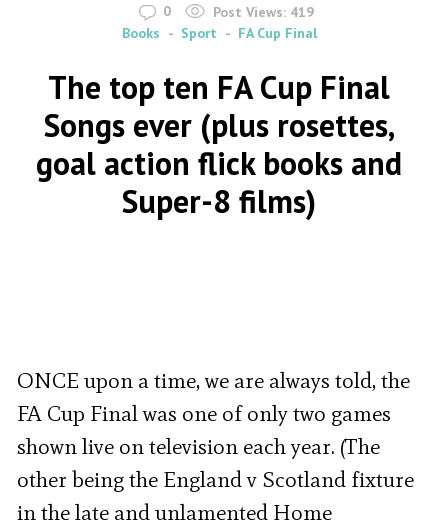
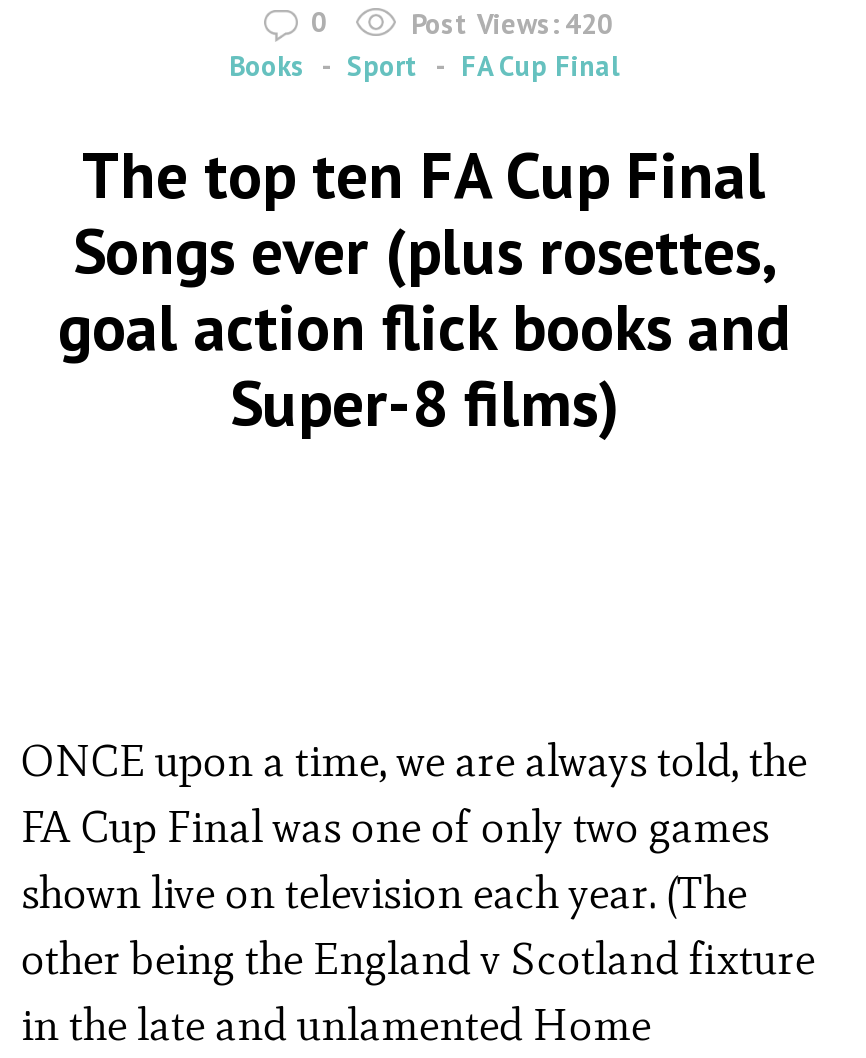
[212,2,313,20] Post Views: 419 -> [411,5,613,41] Post Views: 420

